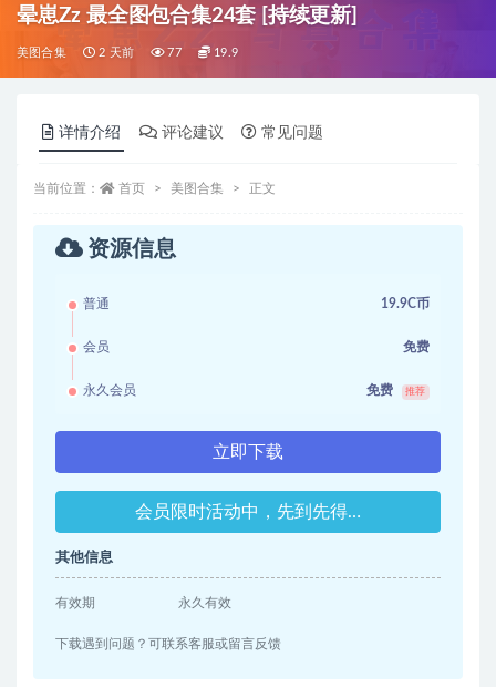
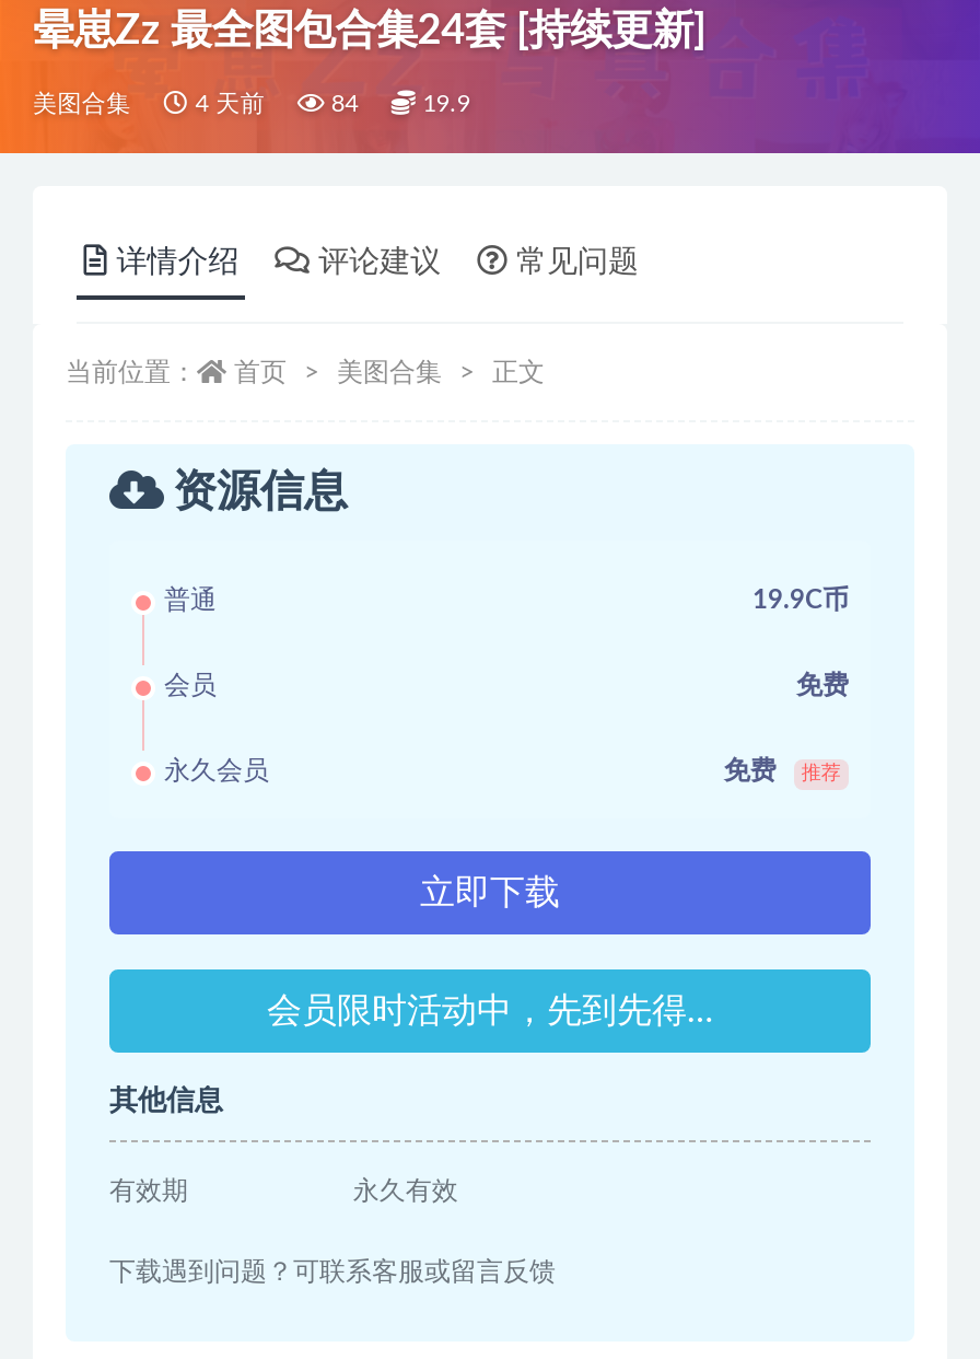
[95,47,134,59] 2 天前 -> [188,92,265,116] 4 天前
[164,47,181,59] 77 -> [324,92,358,116] 84

